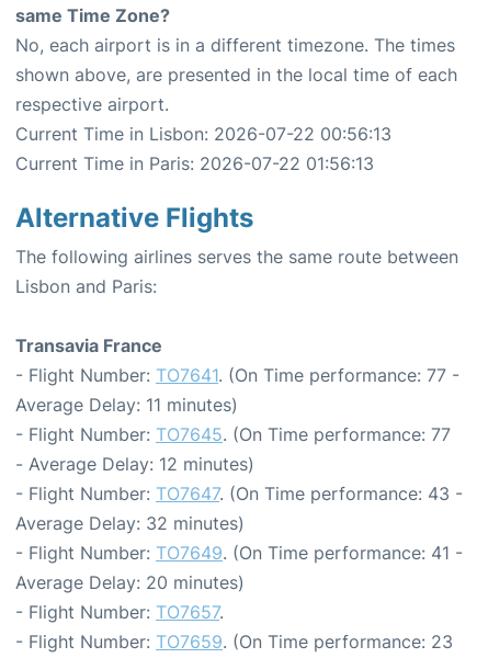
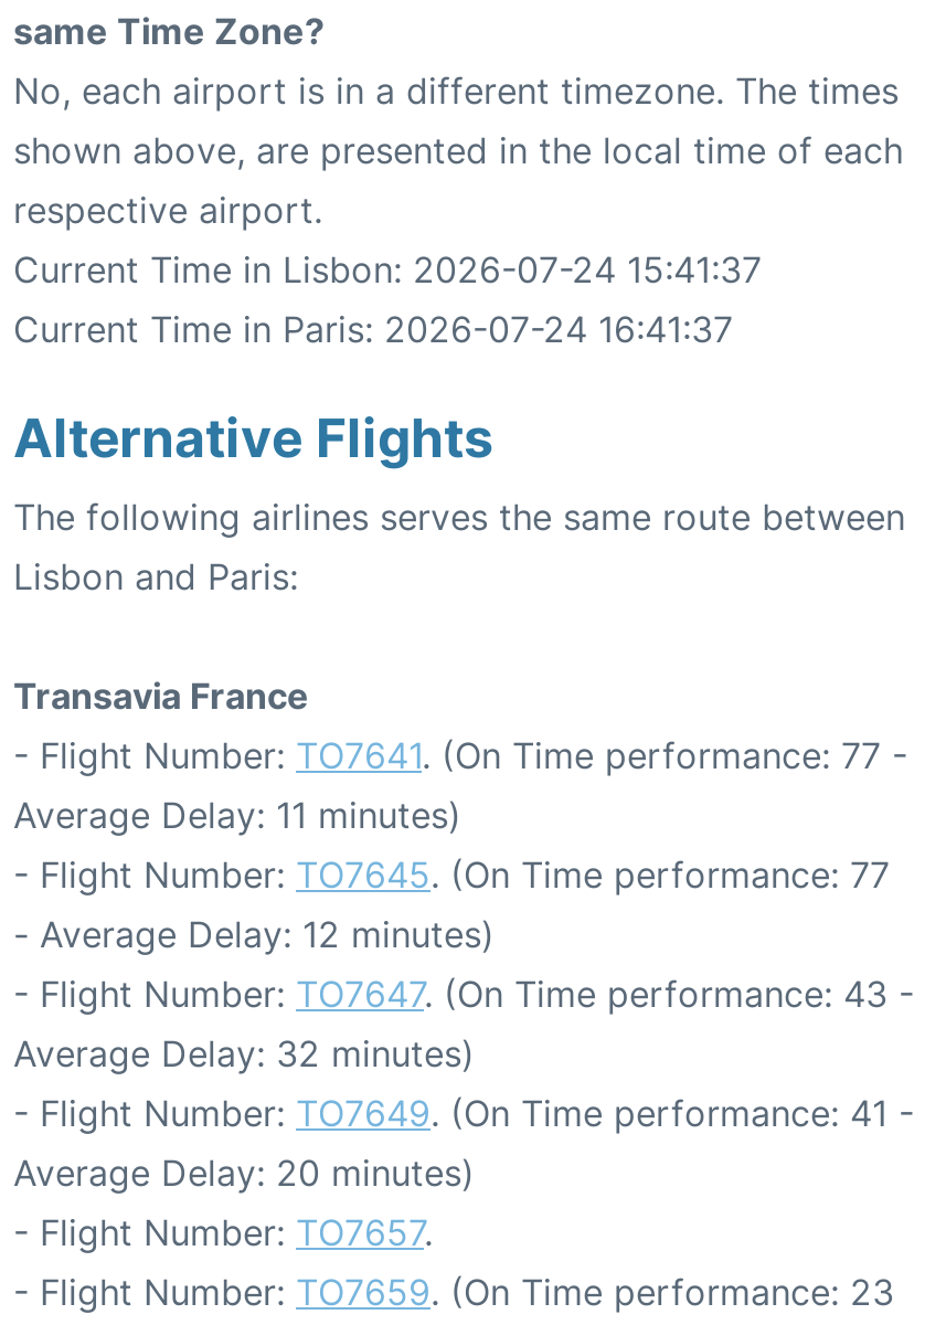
[15,123,391,145] Current Time in Lisbon: 2026-07-22 00:56:13 -> [13,248,762,292] Current Time in Lisbon: 2026-07-24 15:41:37
[15,153,374,175] Current Time in Paris: 2026-07-22 01:56:13 -> [13,308,733,352] Current Time in Paris: 2026-07-24 16:41:37

